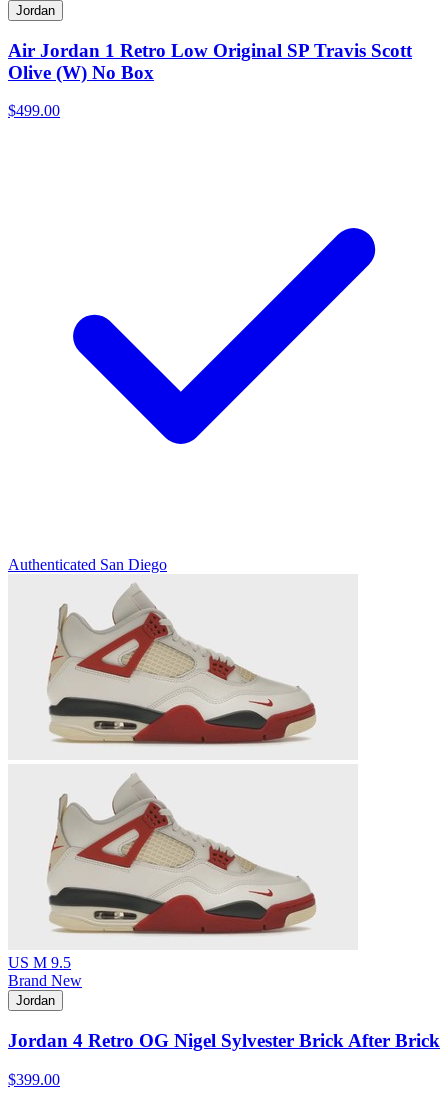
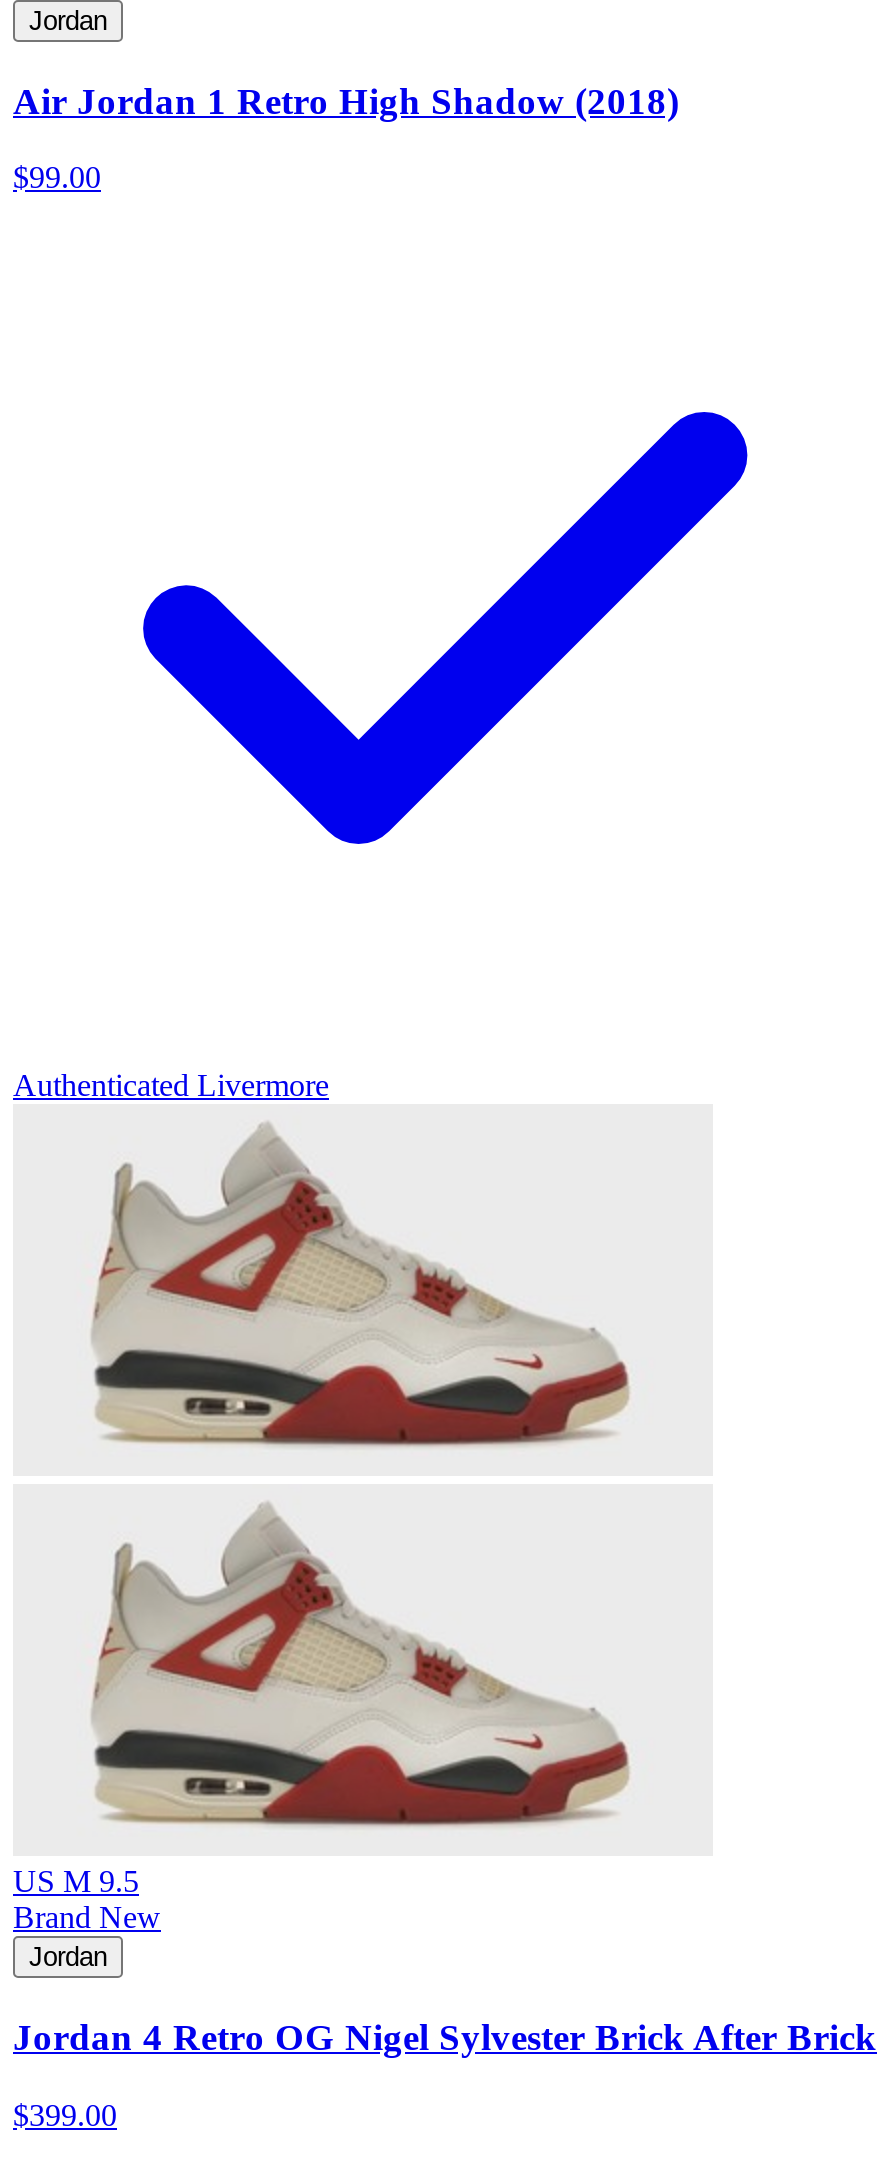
[8,40,412,83] Air Jordan 1 Retro Low Original SP Travis Scott | Olive (W) No Box -> [13,79,679,121] Air Jordan 1 Retro High Shadow (2018)
[8,102,60,119] $499.00 -> [13,161,101,195] $99.00
[8,556,167,573] Authenticated San Diego -> [13,1069,329,1103] Authenticated Livermore

